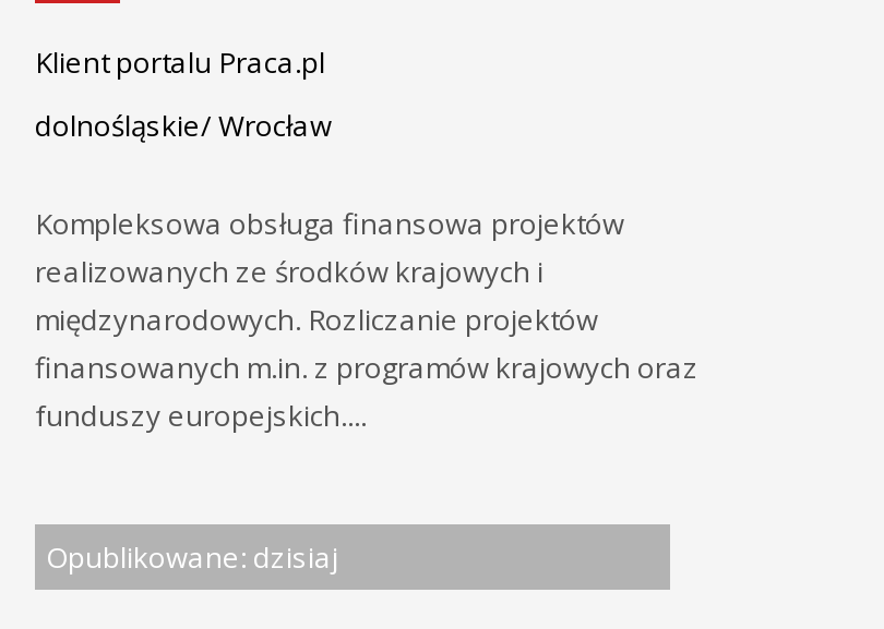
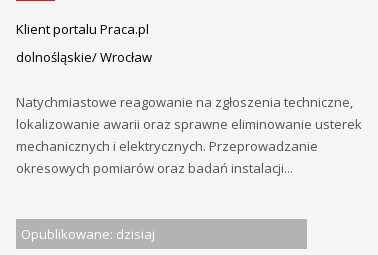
[35,204,698,435] Kompleksowa obsługa finansowa projektów | realizowanych ze środków krajowych i | międzynarodowych. Rozliczanie projektów | finansowanych m.in. z programów krajowych oraz | funduszy europejskich.... -> [16,93,362,177] Natychmiastowe reagowanie na zgłoszenia techniczne, | lokalizowanie awarii oraz sprawne eliminowanie usterek | mechanicznych i elektrycznych. Przeprowadzanie | okresowych pomiarów oraz badań instalacji...

